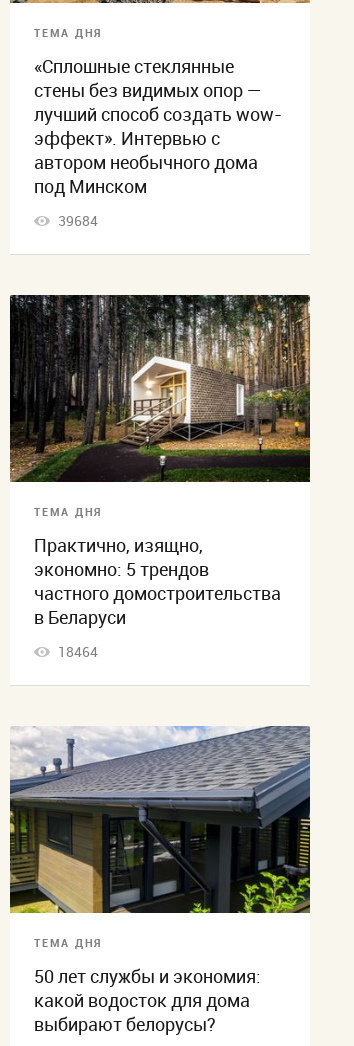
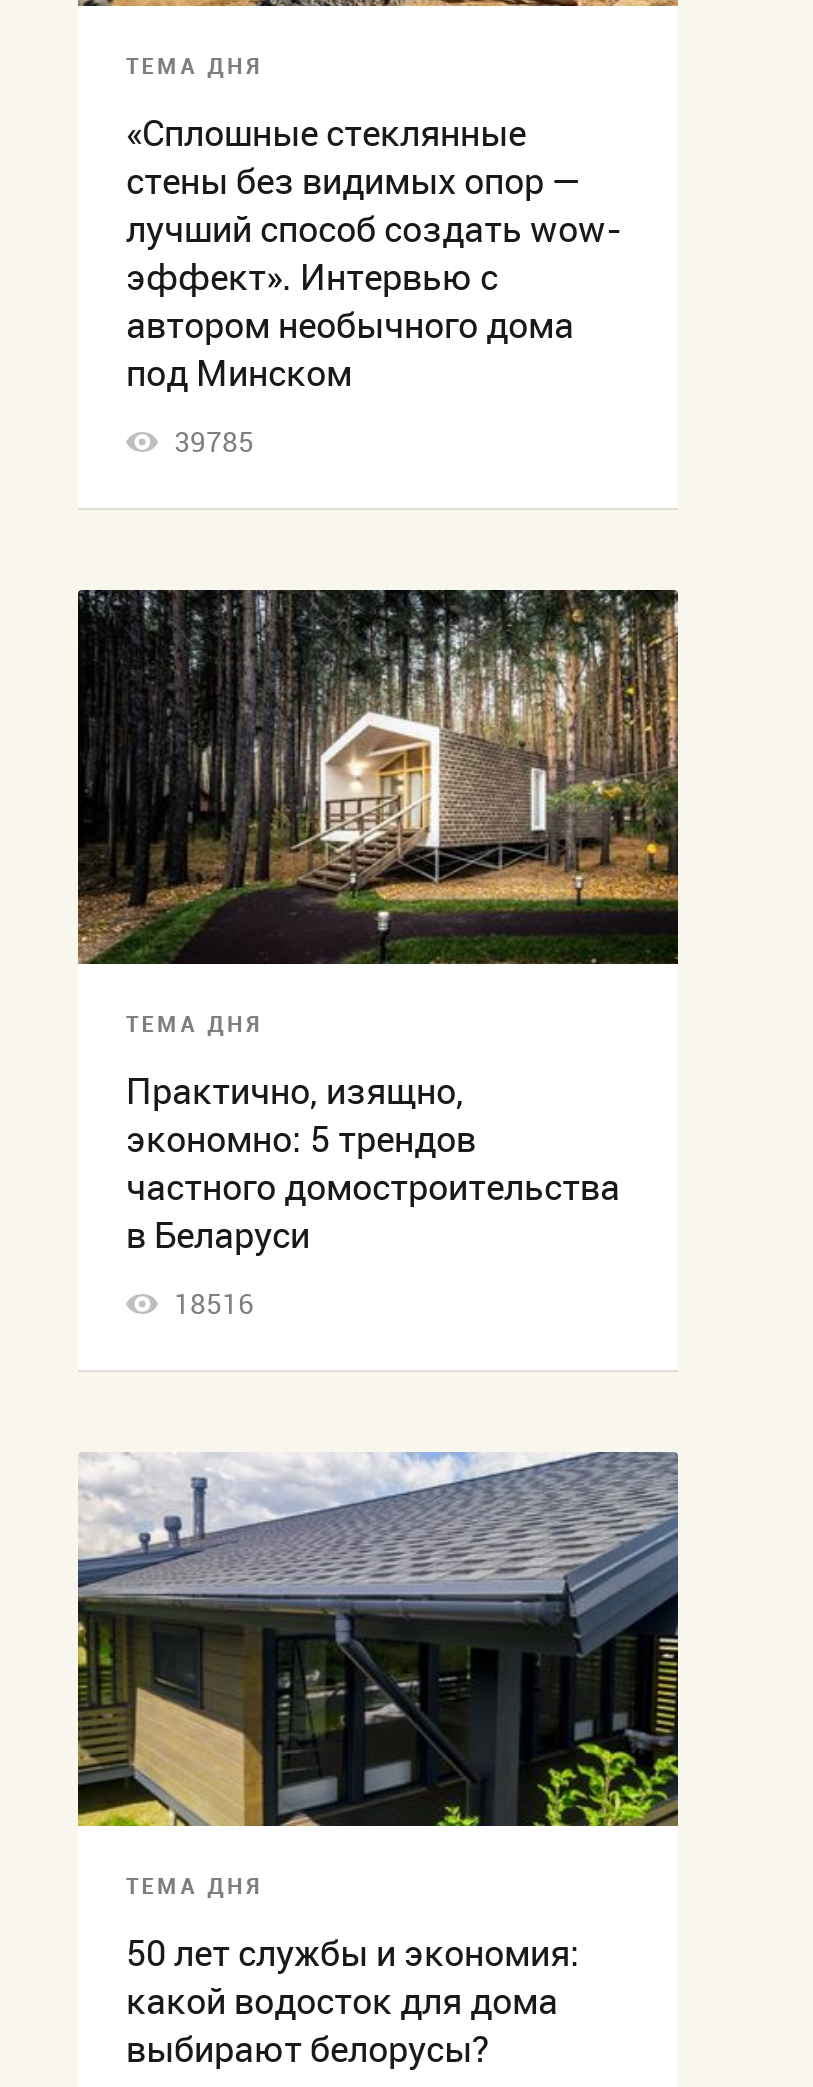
[58,213,98,229] 39684 -> [174,426,254,458] 39785
[58,644,98,660] 18464 -> [174,1288,254,1320] 18516

